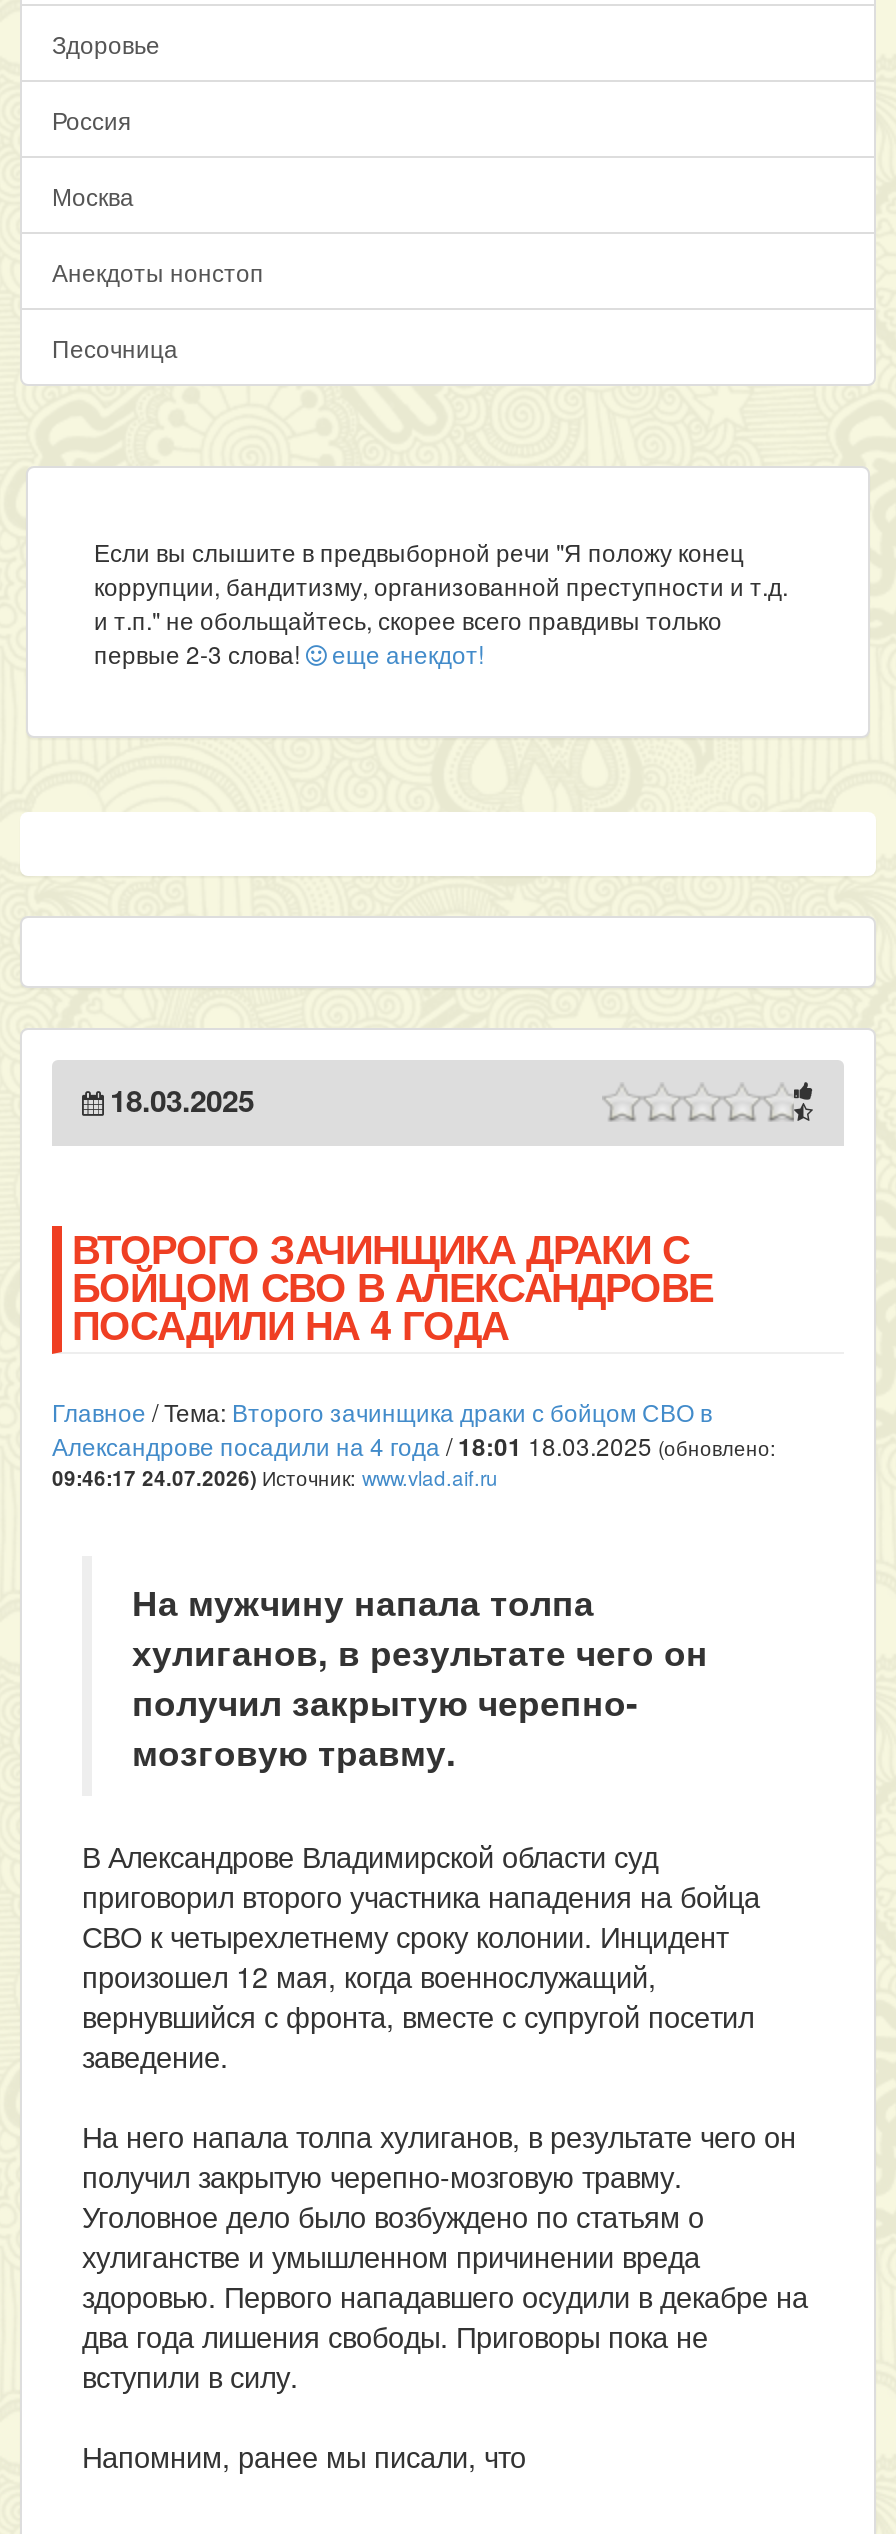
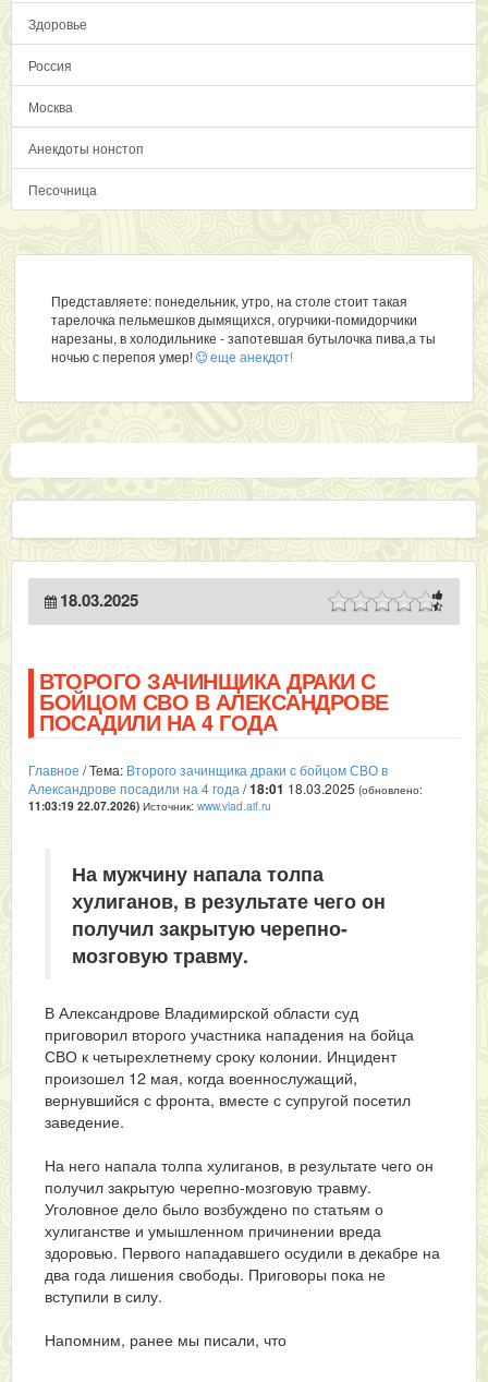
[94,534,788,670] Если вы слышите в предвыборной речи "Я положу конец | коррупции, бандитизму, организованной преступности и т.д. | и т.п." не обольщайтесь, скорее всего правдивы только | первые 2-3 слова! еще анекдот! -> [51,291,436,365] Представляете: понедельник, утро, на столе стоит такая | тарелочка пельмешков дымящихся, огурчики-помидорчики | нарезаны, в холодильнике - запотевшая бутылочка пива,а ты | ночью с перепоя умер! еще анекдот!
[52,1462,498,1492] 09:46:17 24.07.2026) Источник: www.vlad.aif.ru -> [28,797,271,814] 11:03:19 22.07.2026) Источник: www.vlad.aif.ru

